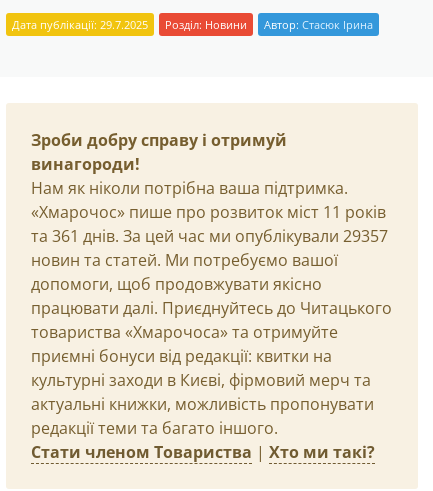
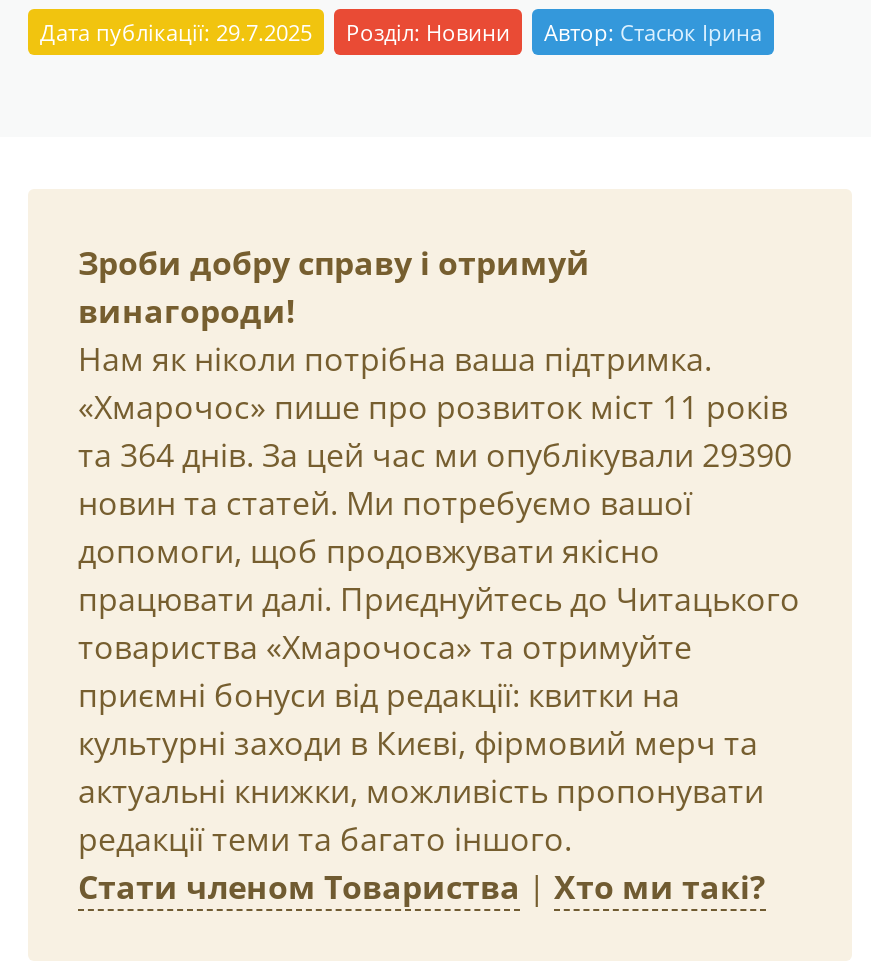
[31,225,388,247] та 361 днів. За цей час ми опублікували 29357 -> [78,433,792,477] та 364 днів. За цей час ми опублікували 29390

